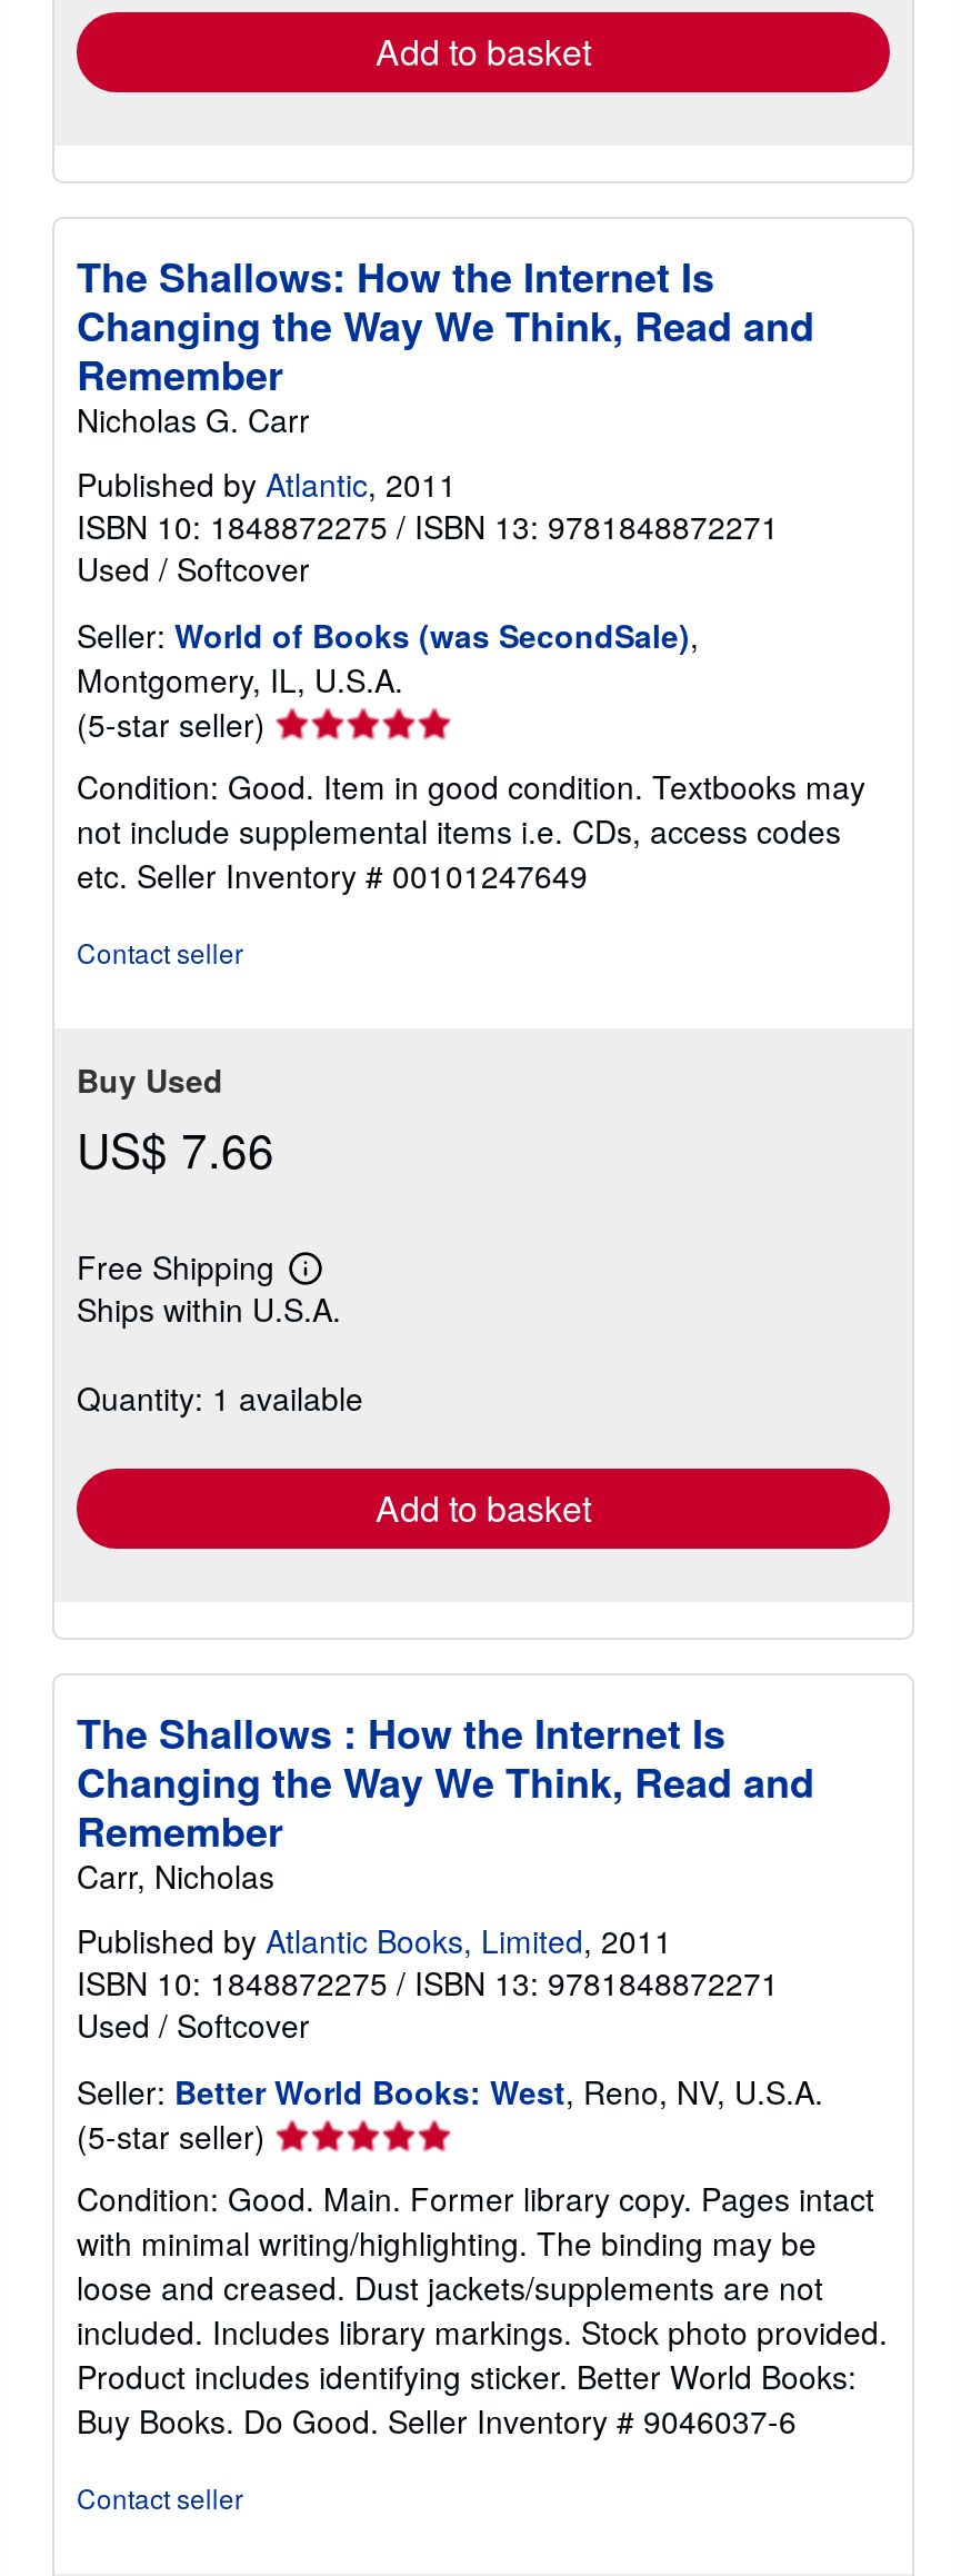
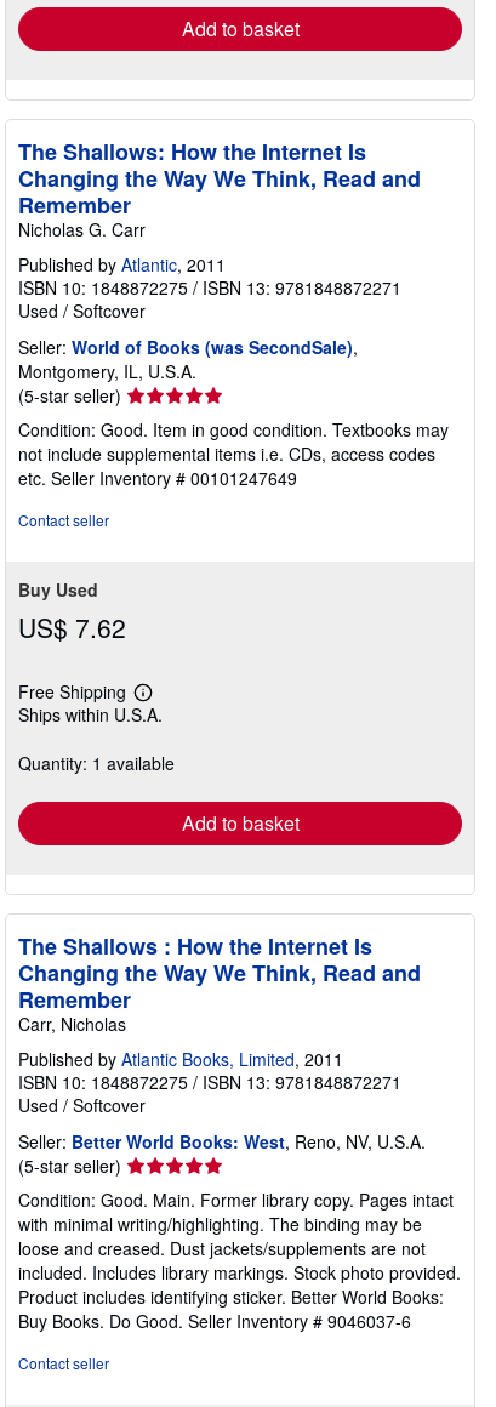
[77,1116,274,1183] US$ 7.66 -> [18,609,126,646] US$ 7.62

